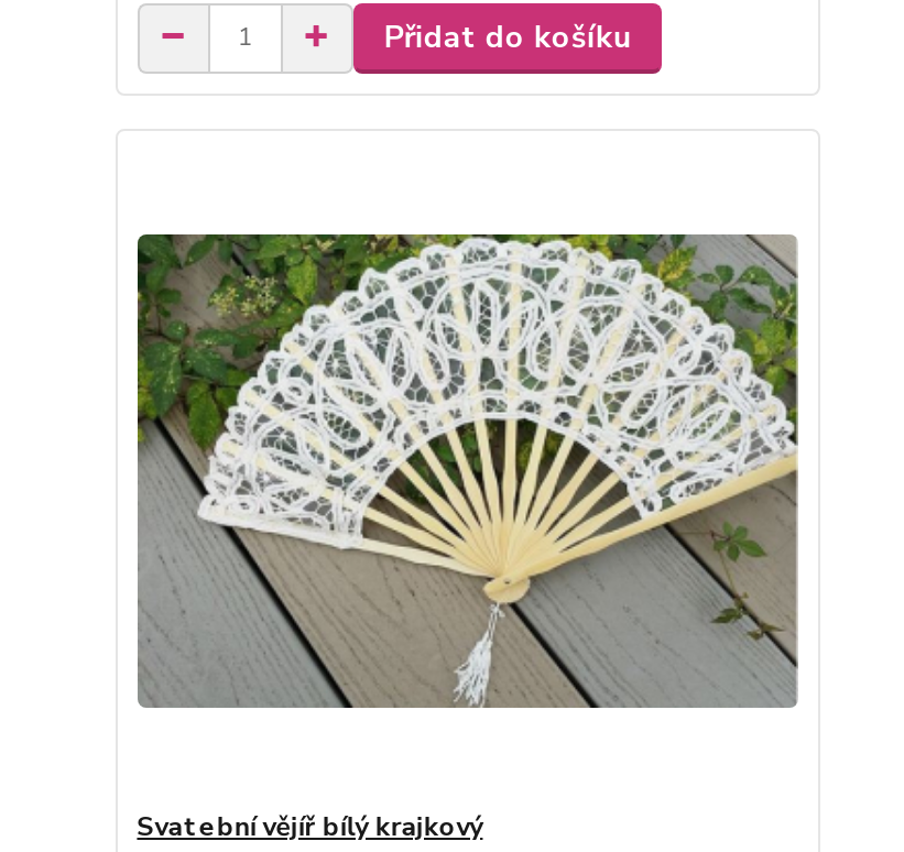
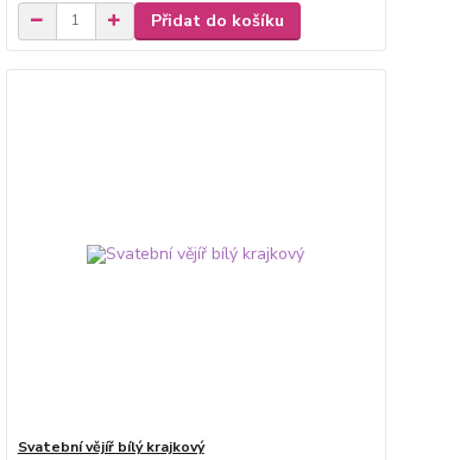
[135,231,800,711] [image] -> none

